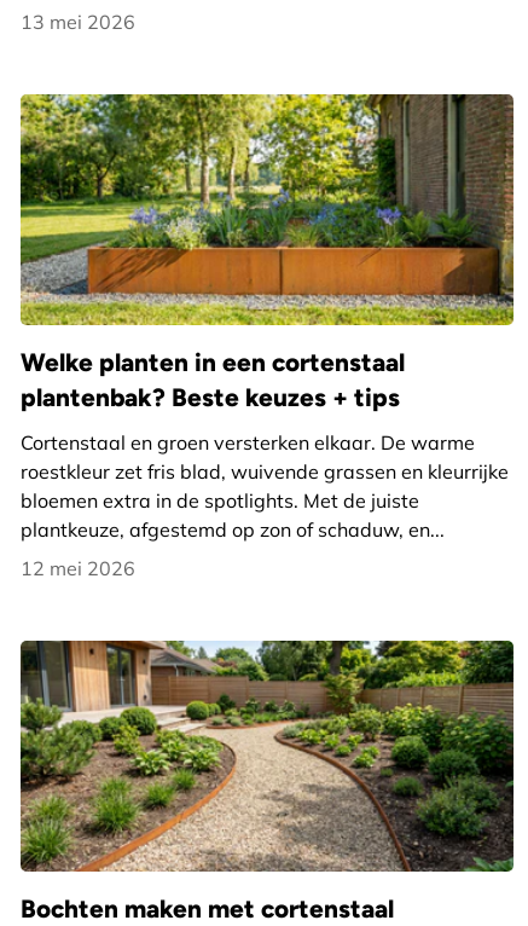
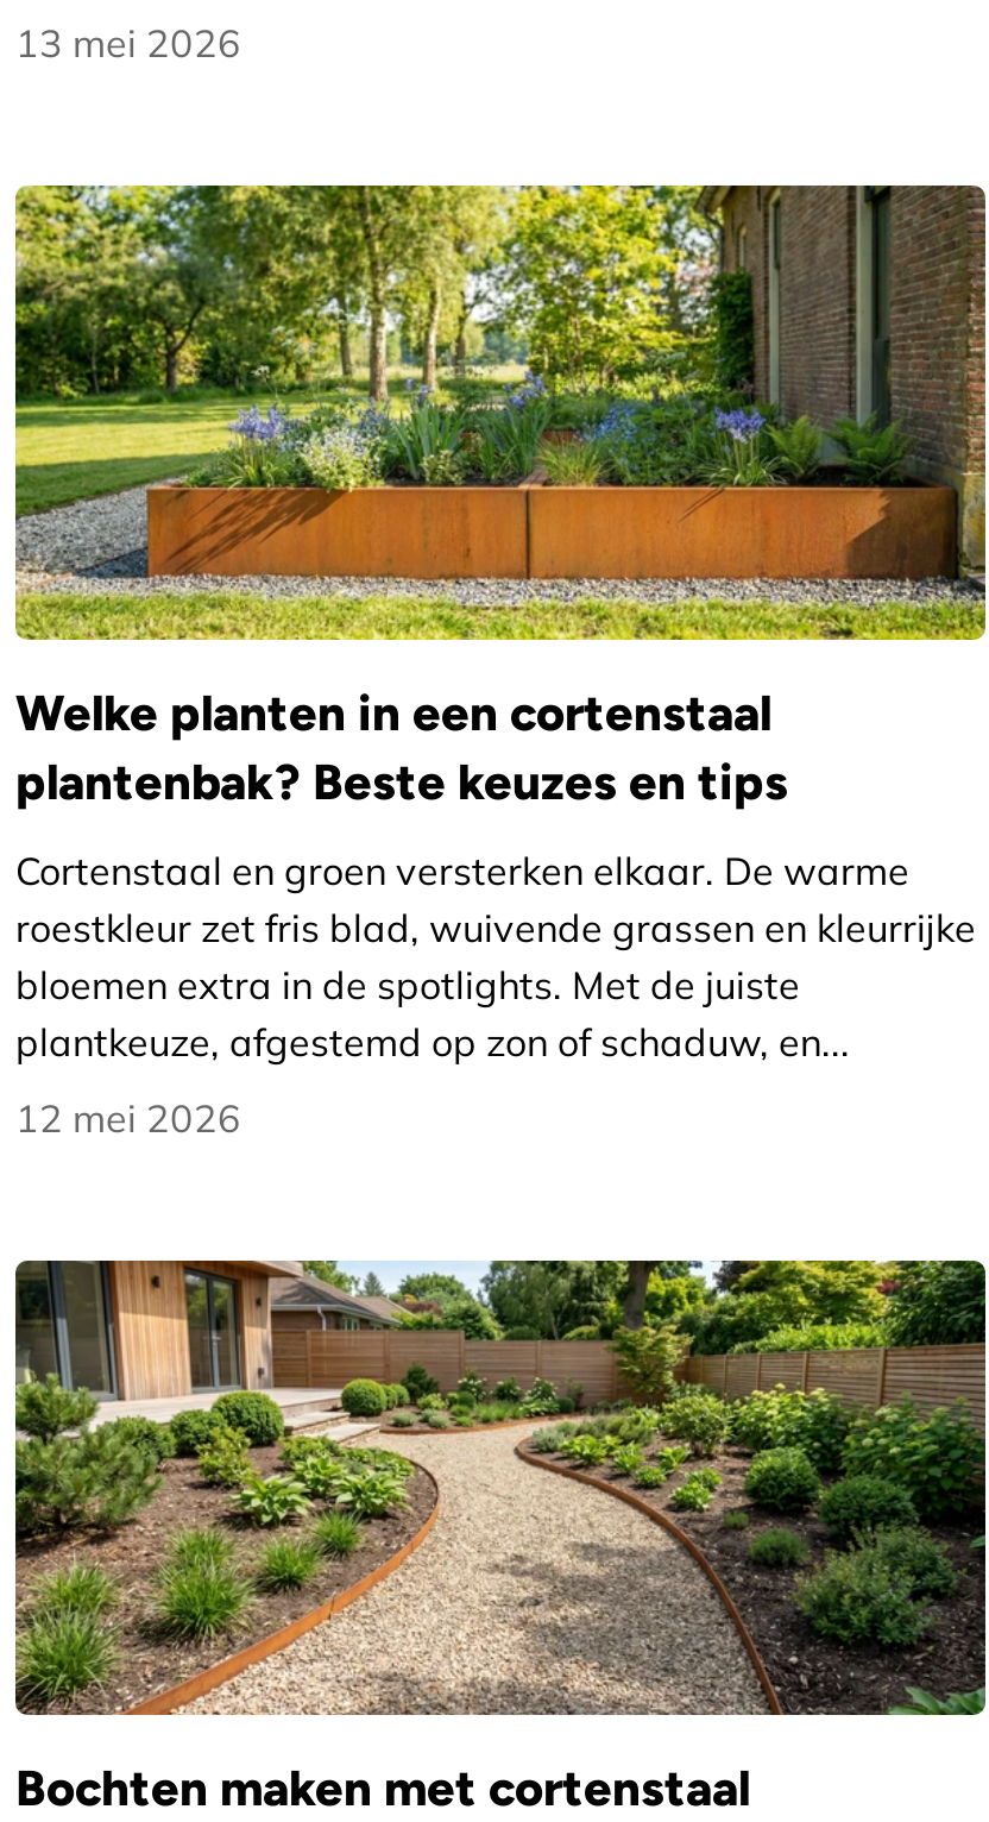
[21,382,400,412] plantenbak? Beste keuzes + tips -> [15,752,788,812] plantenbak? Beste keuzes en tips

